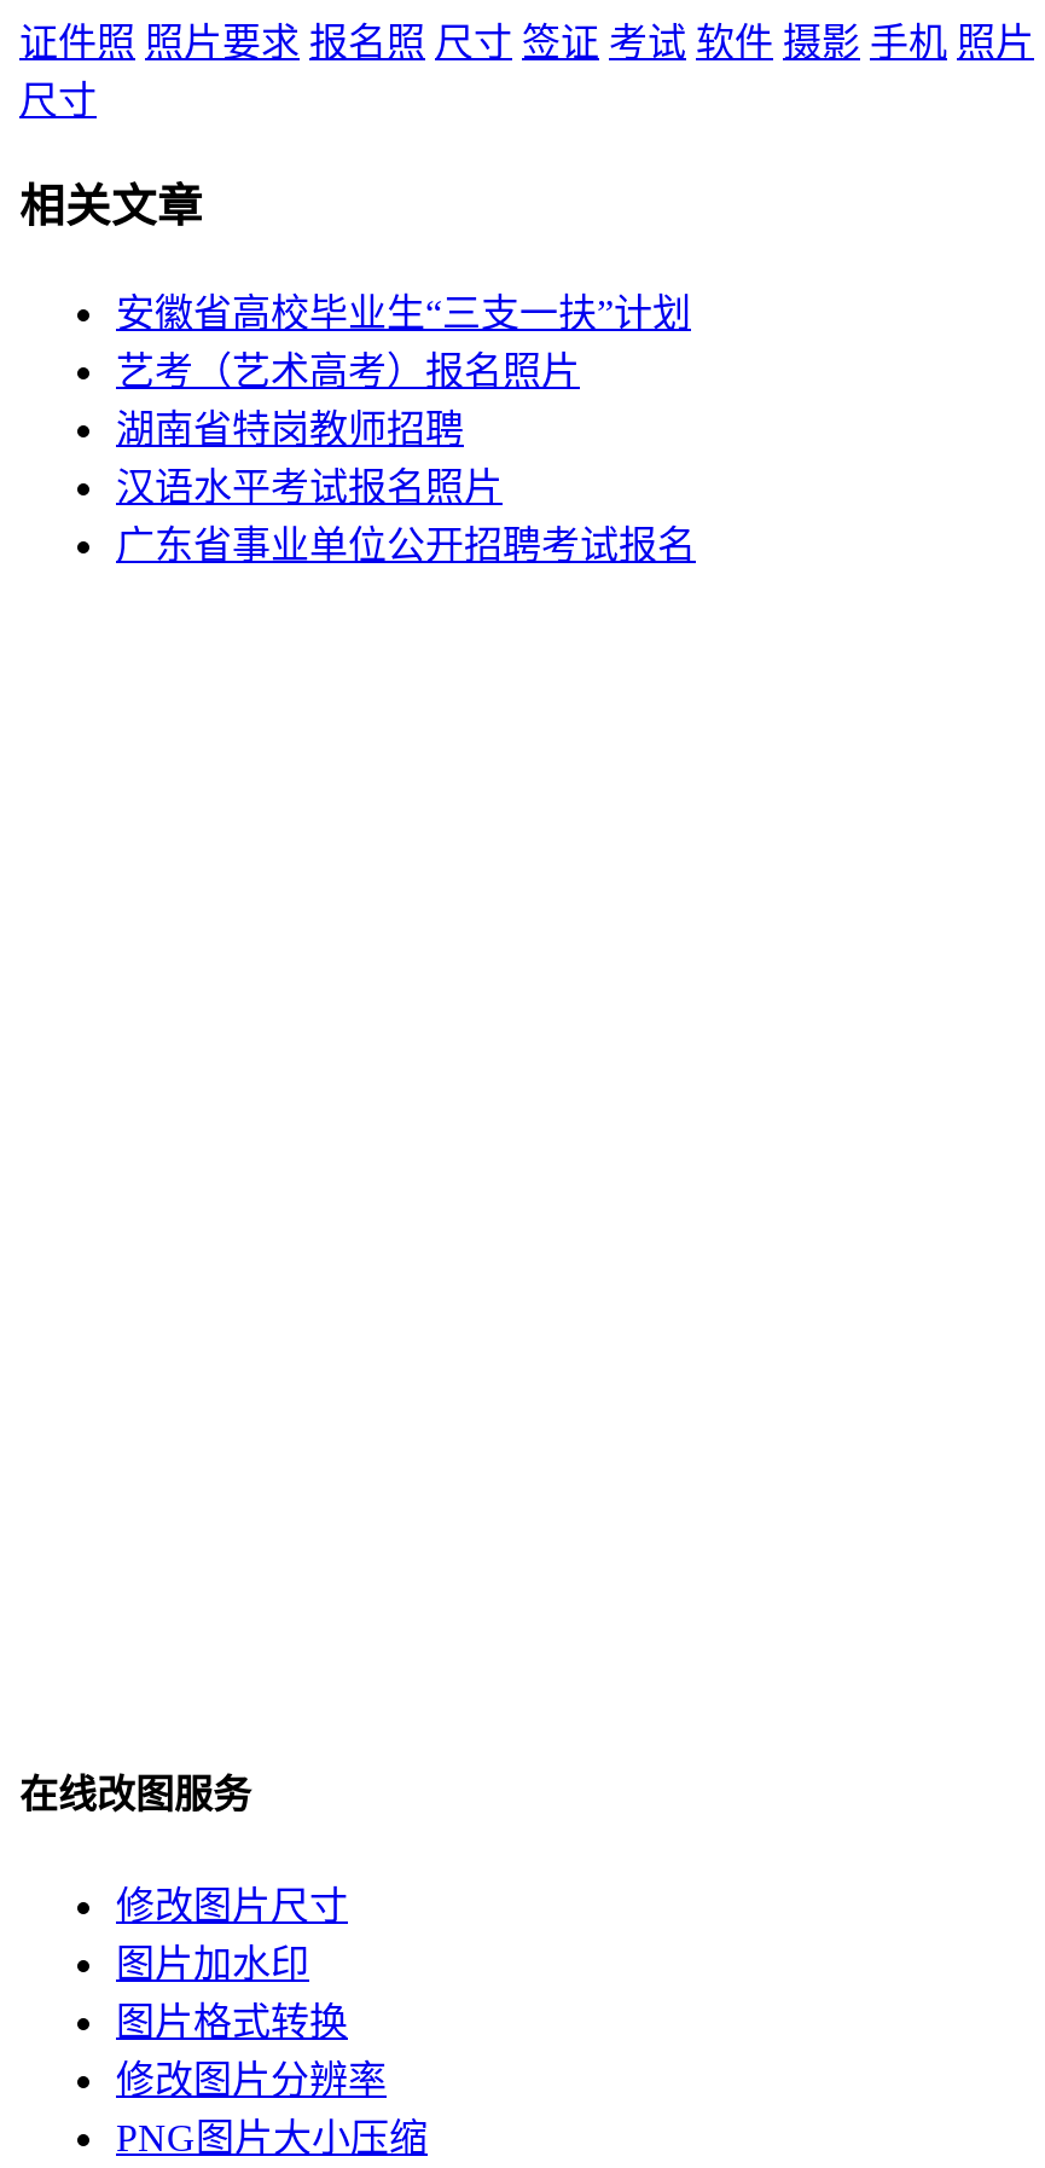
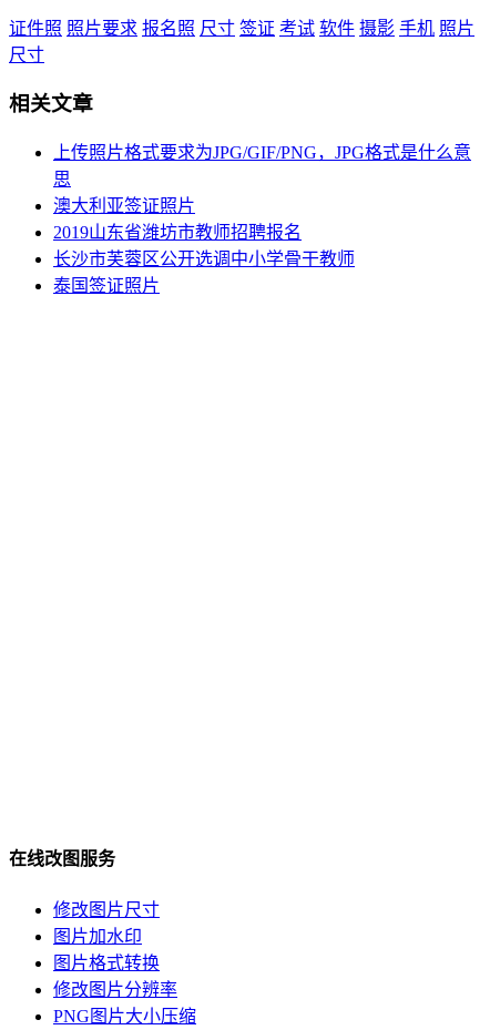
[116,293,696,566] 安徽省高校毕业生“三支一扶”计划 | 艺考（艺术高考）报名照片 | 湖南省特岗教师招聘 | 汉语水平考试报名照片 | 广东省事业单位公开招聘考试报名 -> [53,143,471,295] 上传照片格式要求为JPG/GIF/PNG，JPG格式是什么意 | 思 | 澳大利亚签证照片 | 2019山东省潍坊市教师招聘报名 | 长沙市芙蓉区公开选调中小学骨干教师 | 泰国签证照片

